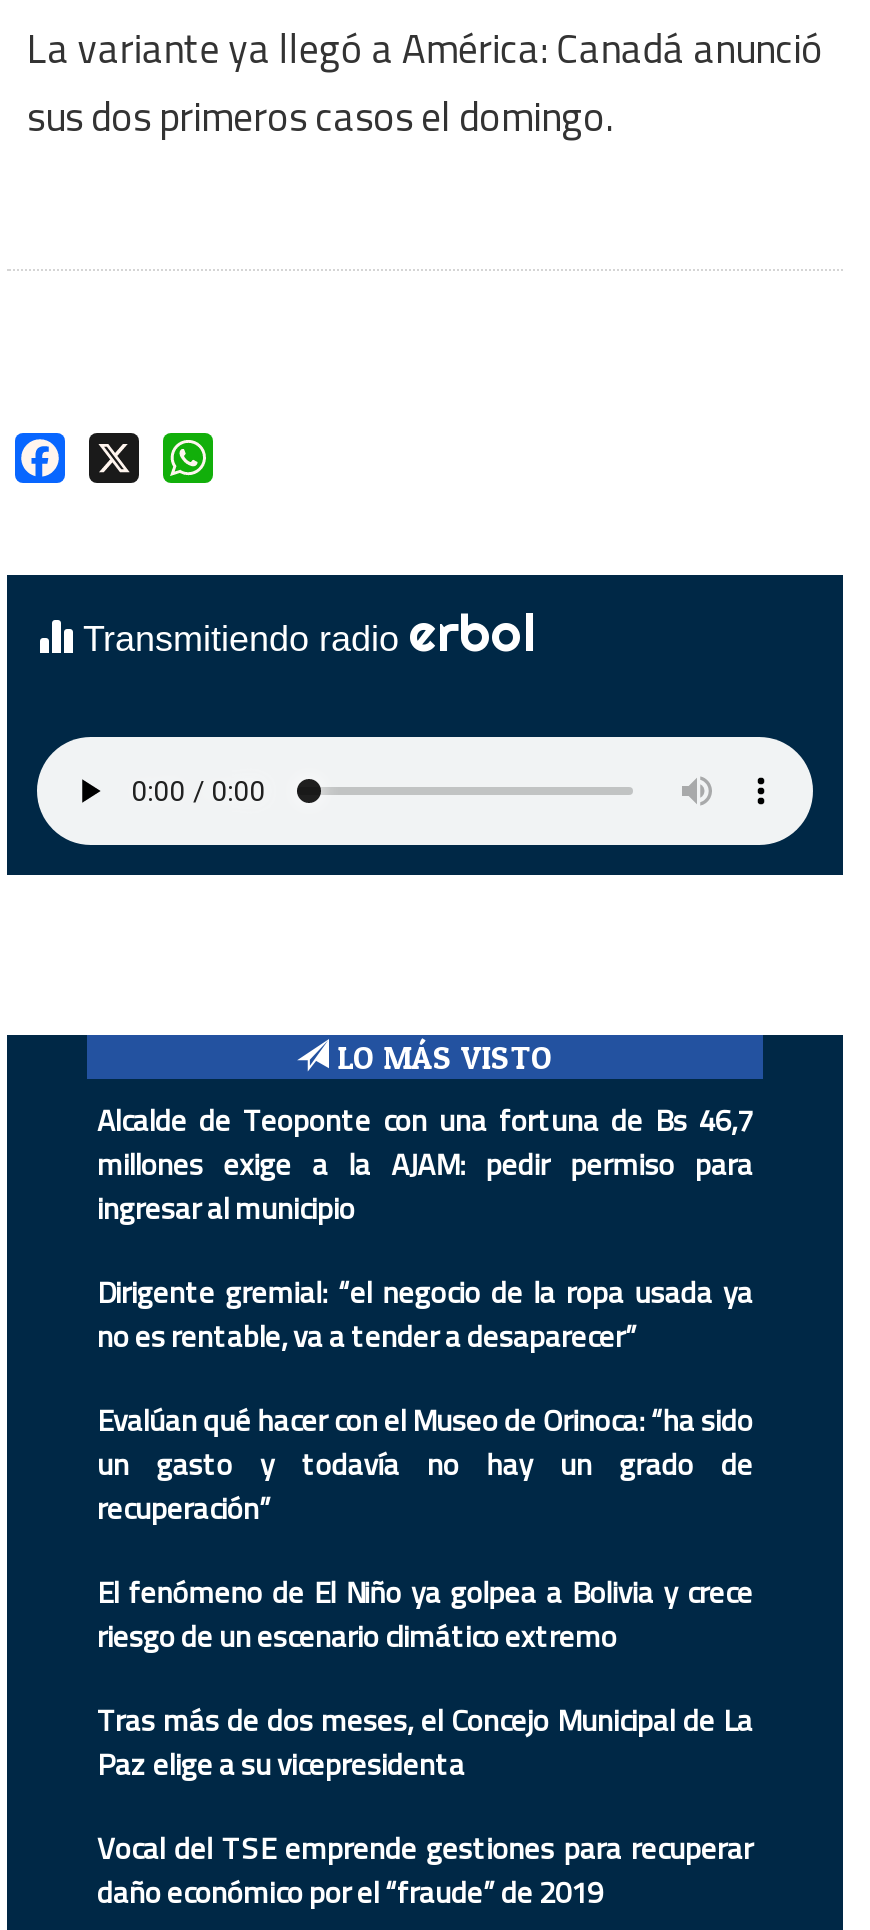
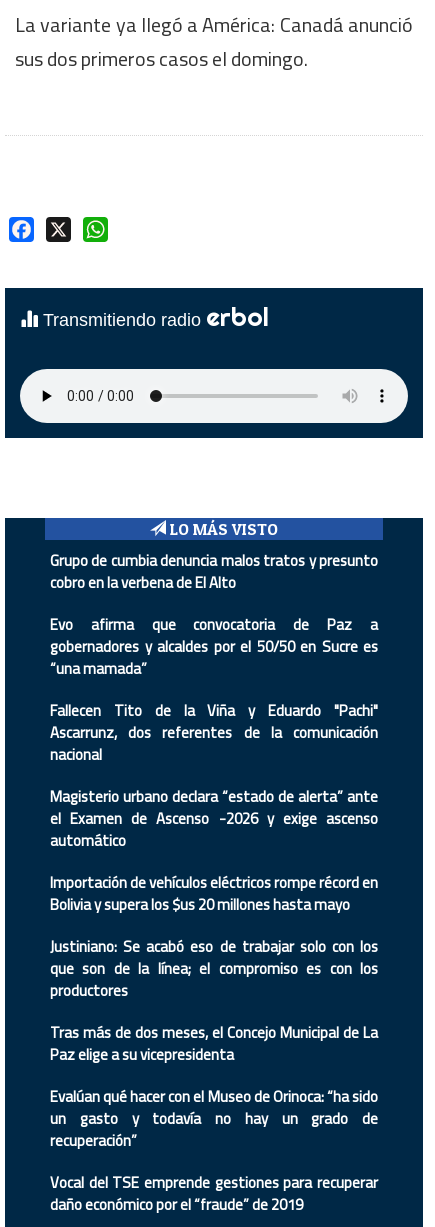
[97,1091,753,1365] Alcalde de Teoponte con una fortuna de Bs 46,7 | millones exige a la AJAM: pedir permiso para | ingresar al municipio | Dirigente gremial: “el negocio de la ropa usada ya | no es rentable, va a tender a desaparecer” -> [50,546,378,1005] Grupo de cumbia denuncia malos tratos y presunto | cobro en la verbena de El Alto | Evo afirma que convocatoria de Paz a | gobernadores y alcaldes por el 50/50 en Sucre es | “una mamada” | Fallecen Tito de la Viña y Eduardo "Pachi" | Ascarrunz, dos referentes de la comunicación | nacional | Magisterio urbano declara “estado de alerta” ante | el Examen de Ascenso -2026 y exige ascenso | automático | Importación de vehículos eléctricos rompe récord en | Bolivia y supera los $us 20 millones hasta mayo | Justiniano: Se acabó eso de trabajar solo con los | que son de la línea; el compromiso es con los | productores
moved [97,1391,753,1493] -> [50,1082,378,1133]: Evalúan qué hacer con el Museo de Orinoca: “ha sido | un gasto y todavía no hay un grado de
[97,1563,753,1665] El fenómeno de El Niño ya golpea a Bolivia y crece | riesgo de un escenario climático extremo -> none
moved [97,1691,753,1793] -> [50,1018,378,1069]: Tras más de dos meses, el Concejo Municipal de La | Paz elige a su vicepresidenta

